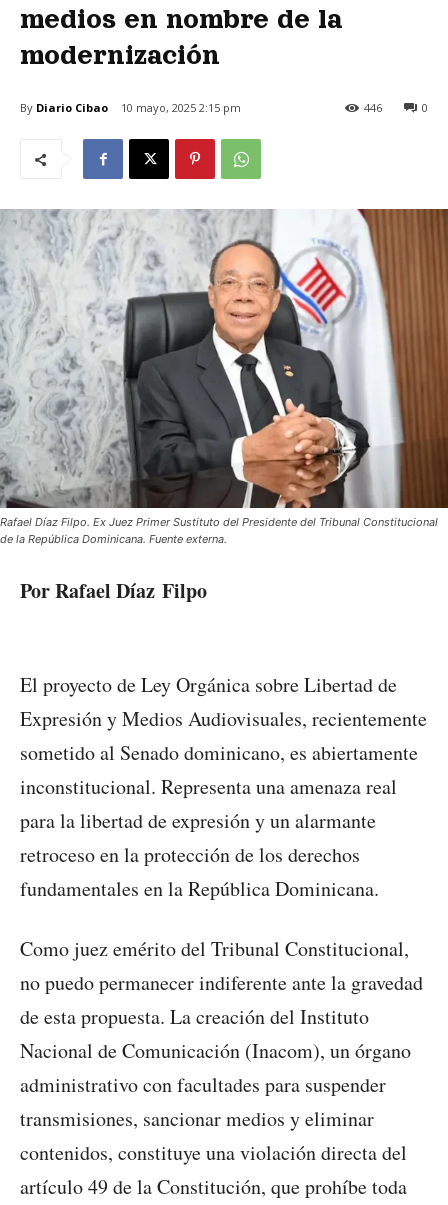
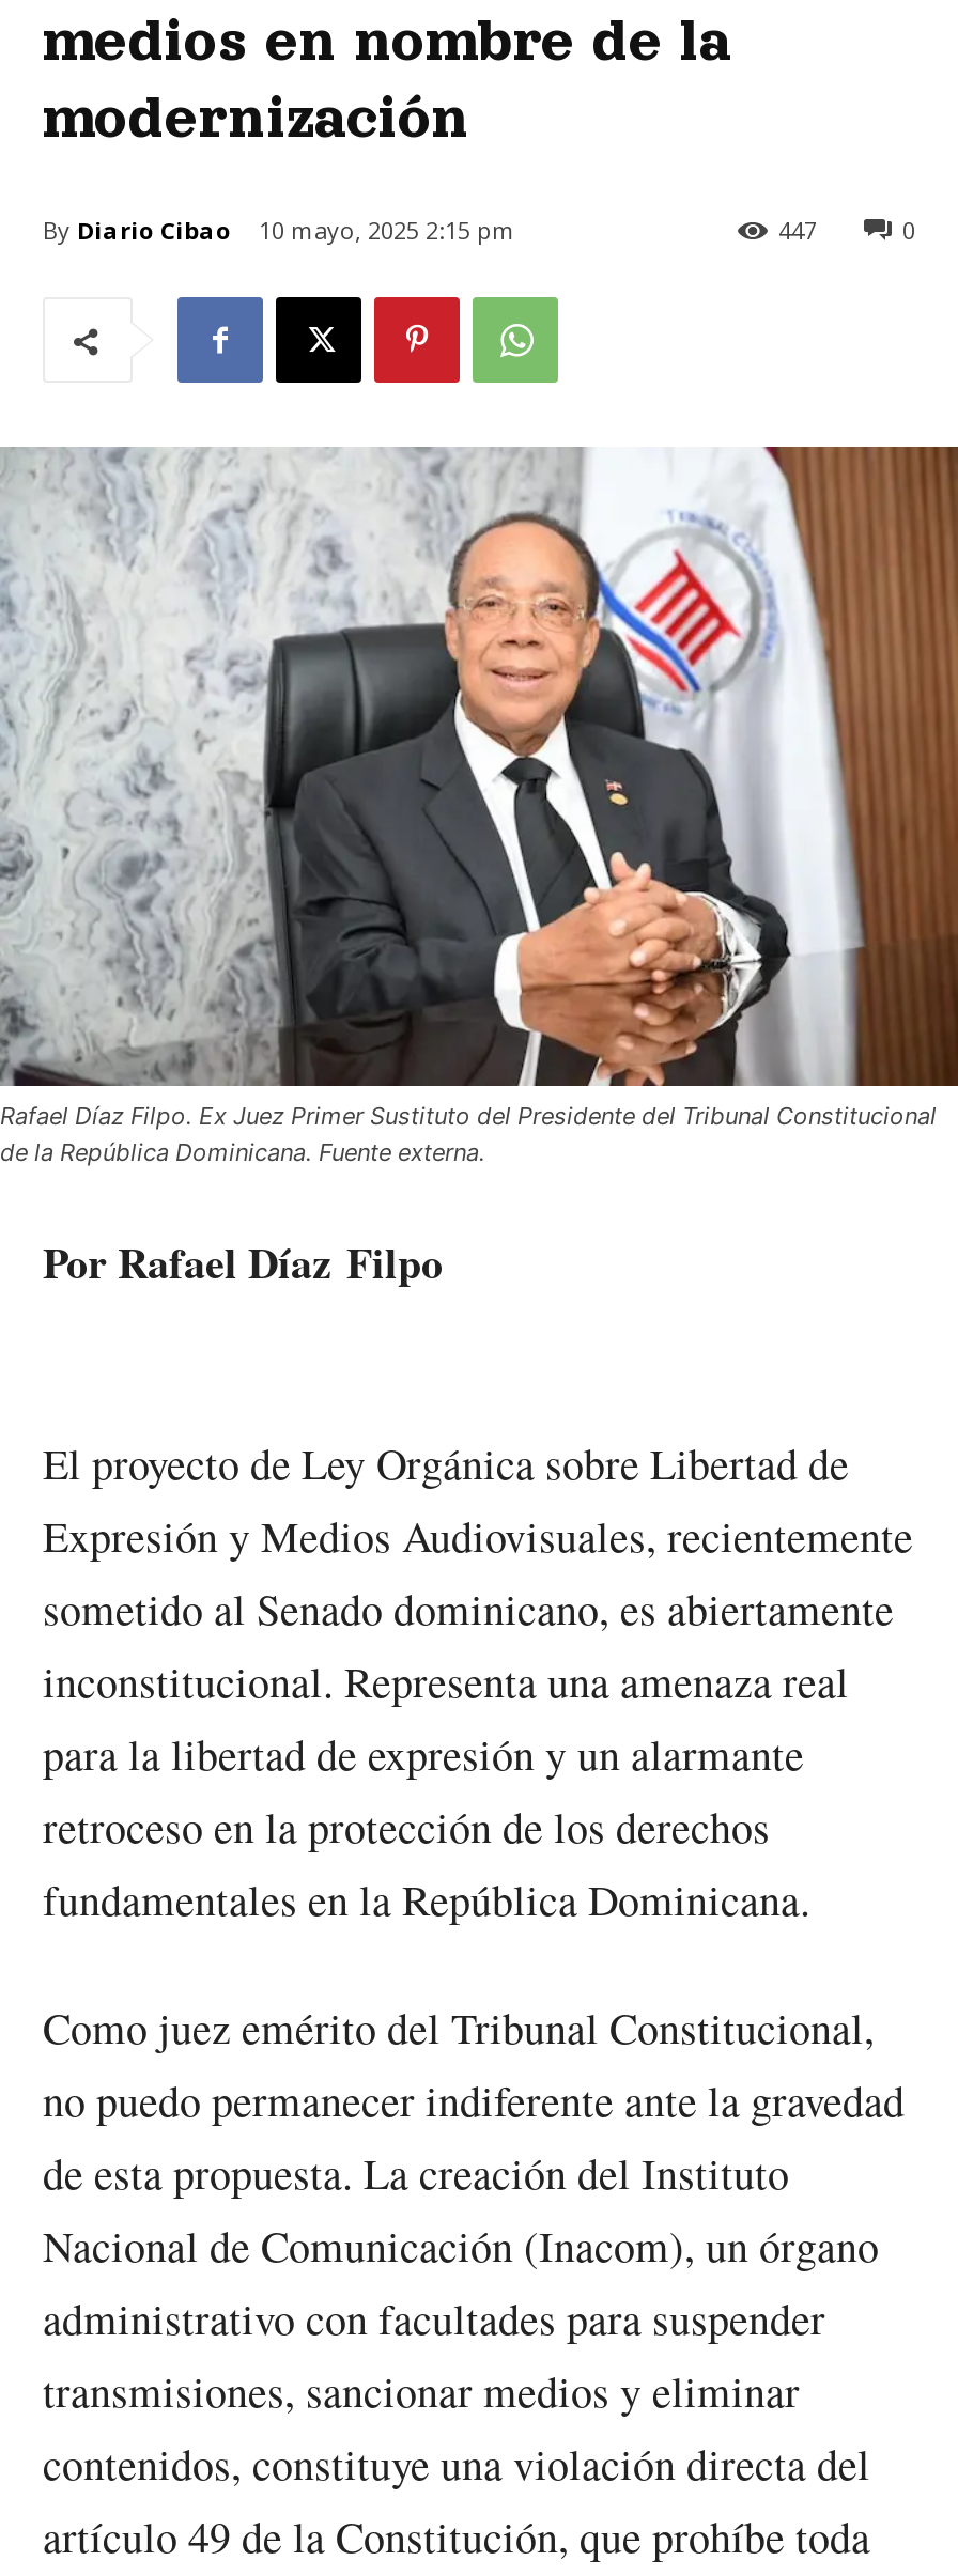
[364,100,382,115] 446 -> [778,215,817,247] 447

